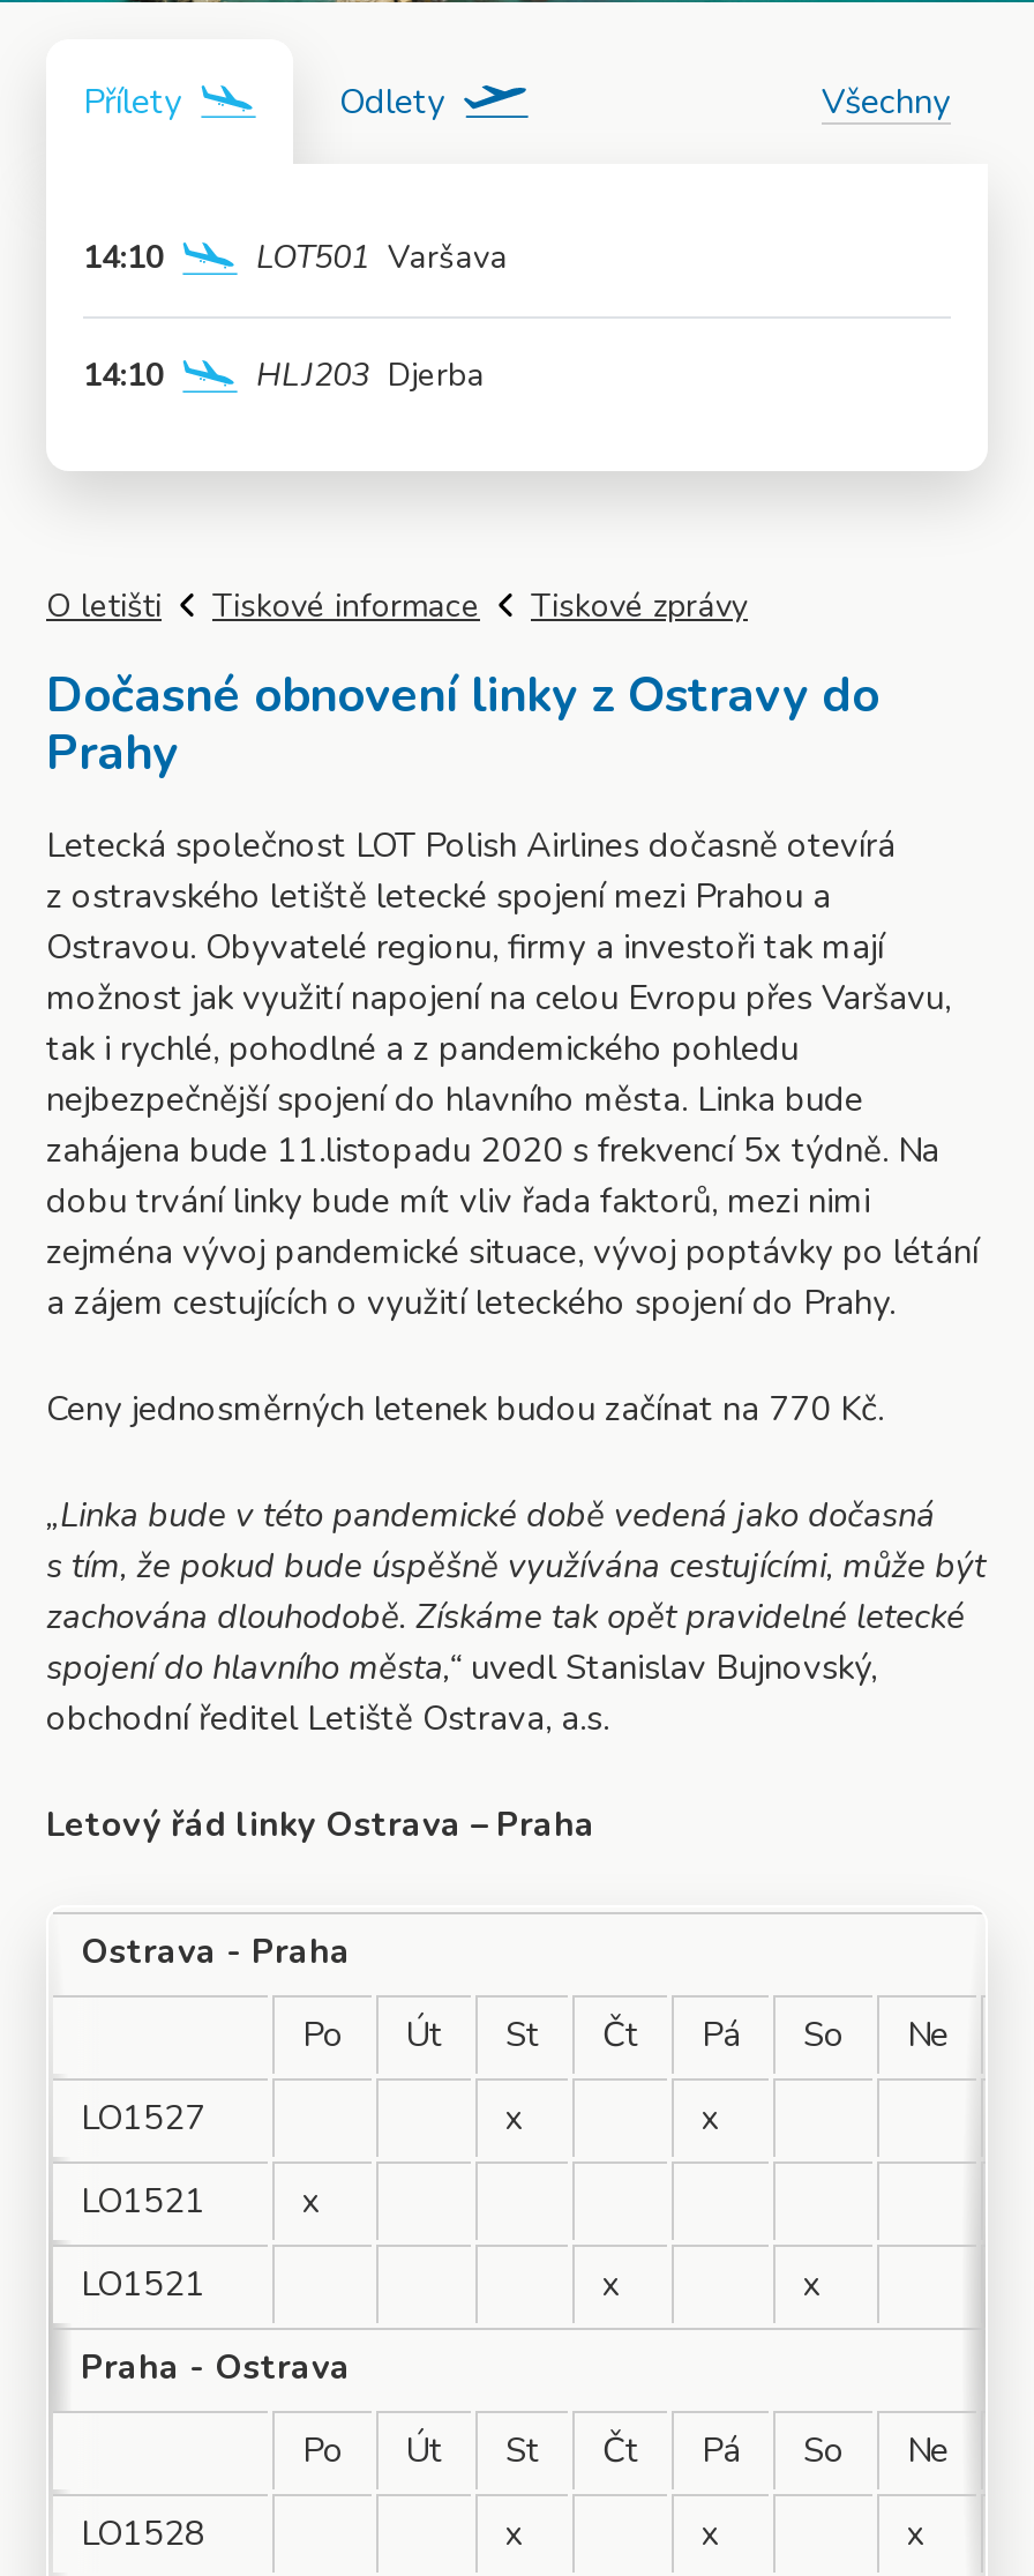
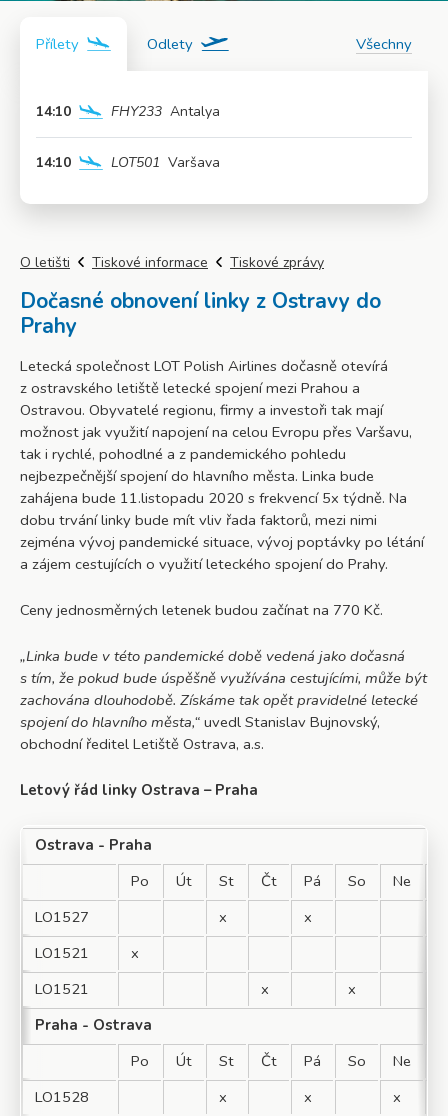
[256,236,508,279] LOT501 Varšava -> [111,102,220,121] FHY233 Antalya
[256,353,485,397] HLJ203 Djerba -> [111,153,220,172] LOT501 Varšava

